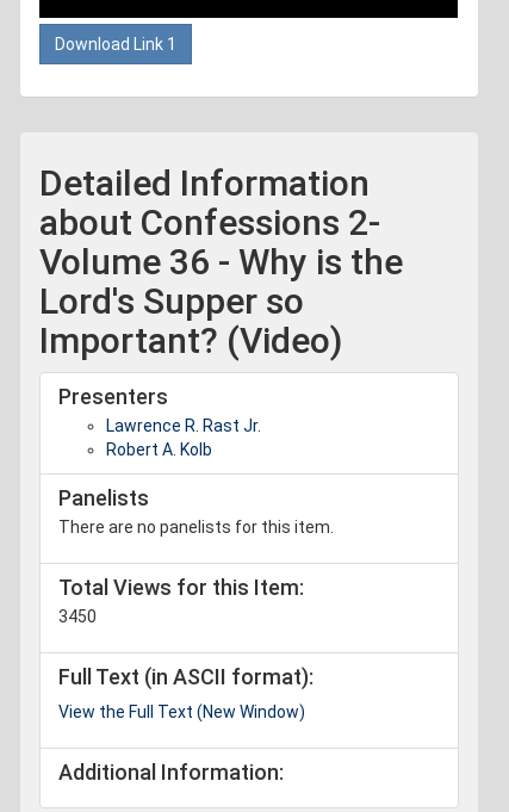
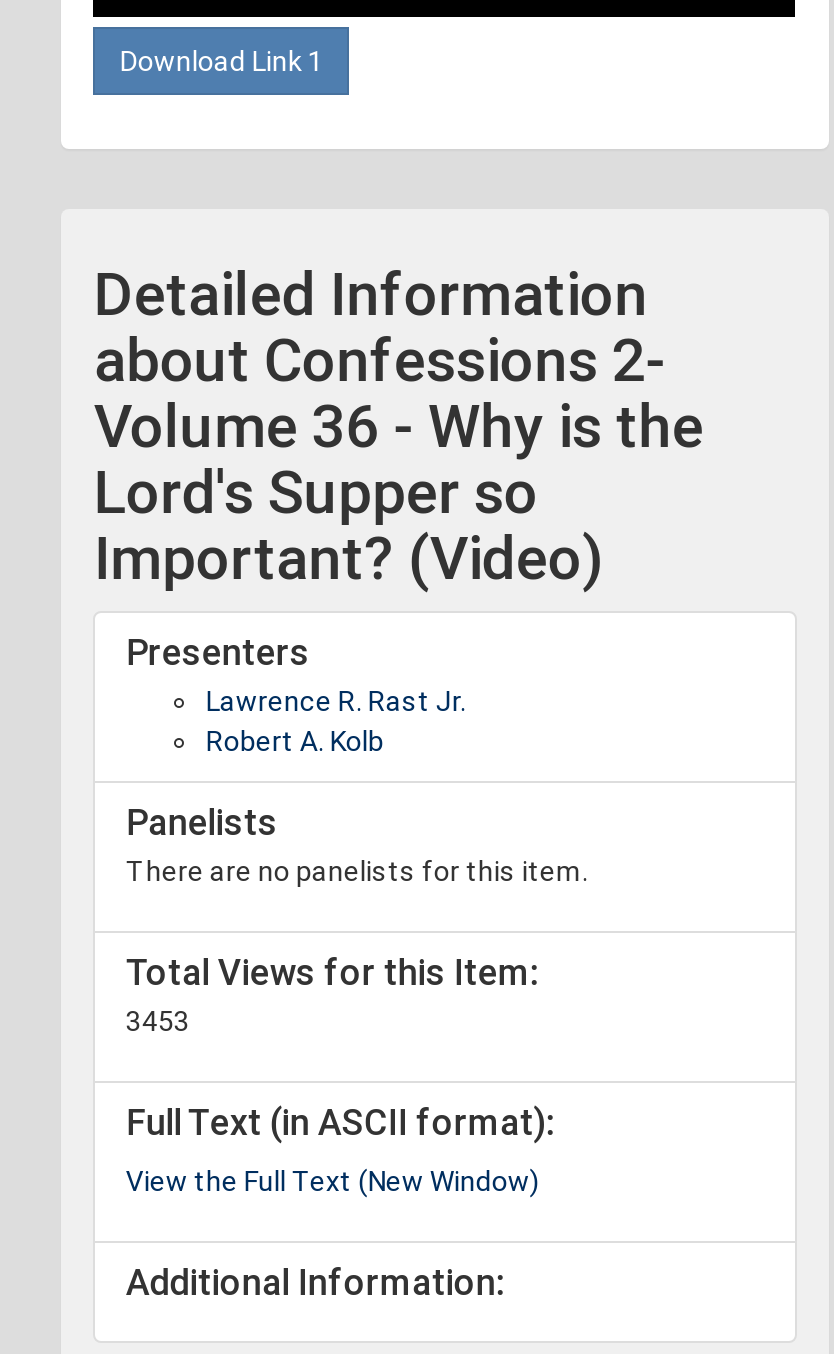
[59,607,97,626] 3450 -> [126,1006,190,1038] 3453

